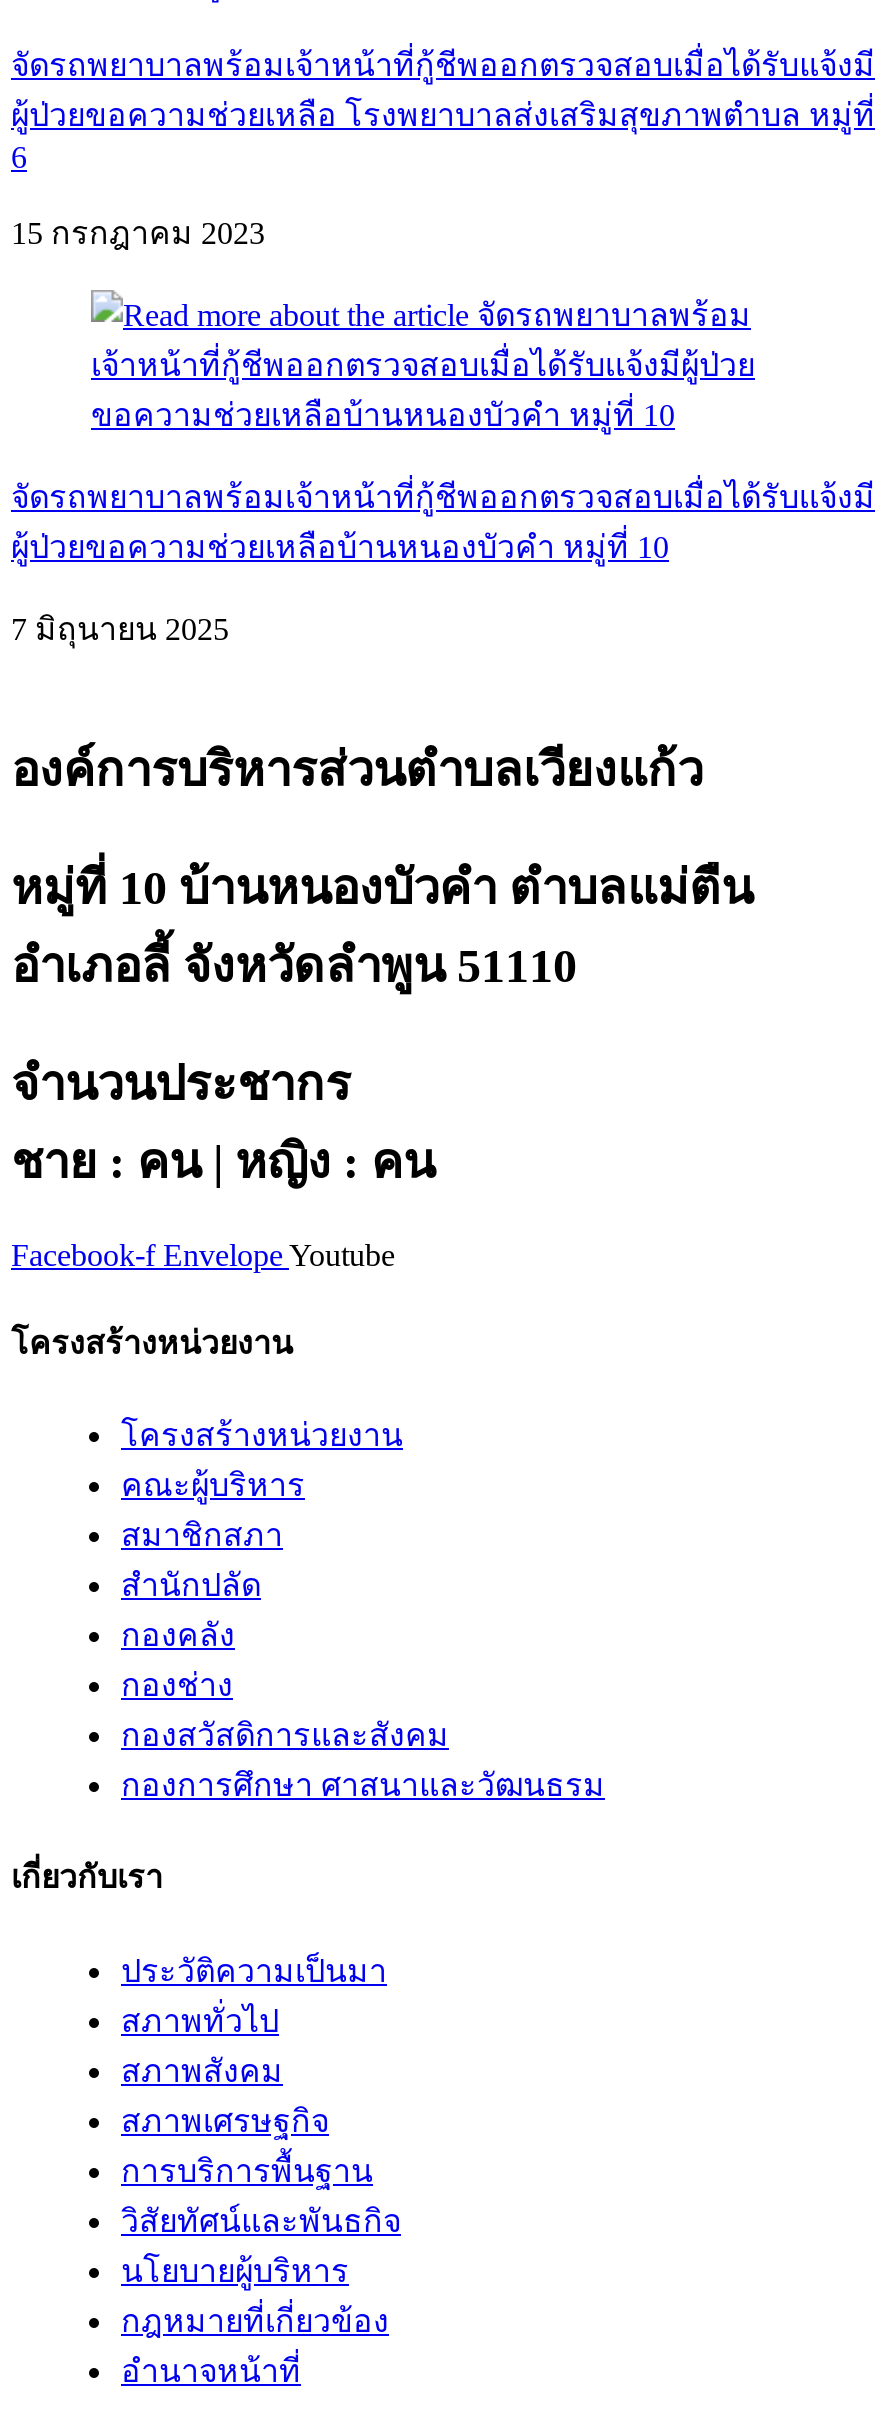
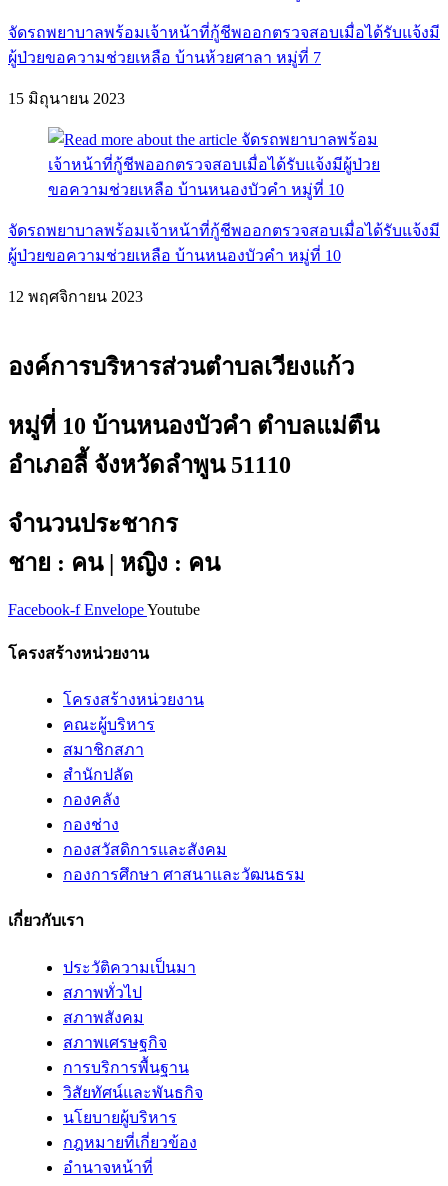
[11,98,875,174] ผู้ป่วยขอความช่วยเหลือ โรงพยาบาลส่งเสริมสุขภาพตำบล หมู่ที่ | 6 -> [8,49,321,66] ผู้ป่วยขอความช่วยเหลือ บ้านห้วยศาลา หมู่ที่ 7
[11,216,265,250] 15 กรกฎาคม 2023 -> [8,90,125,107] 15 มิถุนายน 2023
[11,480,875,514] จัดรถพยาบาลพร้อมเจ้าหน้าที่กู้ชีพออกตรวจสอบเมื่อได้รับเเจ้งมี -> [8,222,440,239] จัดรถพยาบาลพร้อมเจ้าหน้าที่กู้ชีพออกตรวจสอบเมื่อได้รับแจ้งมี
[11,530,669,564] ผู้ป่วยขอความช่วยเหลือบ้านหนองบัวคำ หมู่ที่ 10 -> [8,247,341,264] ผู้ป่วยขอความช่วยเหลือ บ้านหนองบัวคำ หมู่ที่ 10
[11,612,229,646] 7 มิถุนายน 2025 -> [8,288,143,305] 12 พฤศจิกายน 2023

